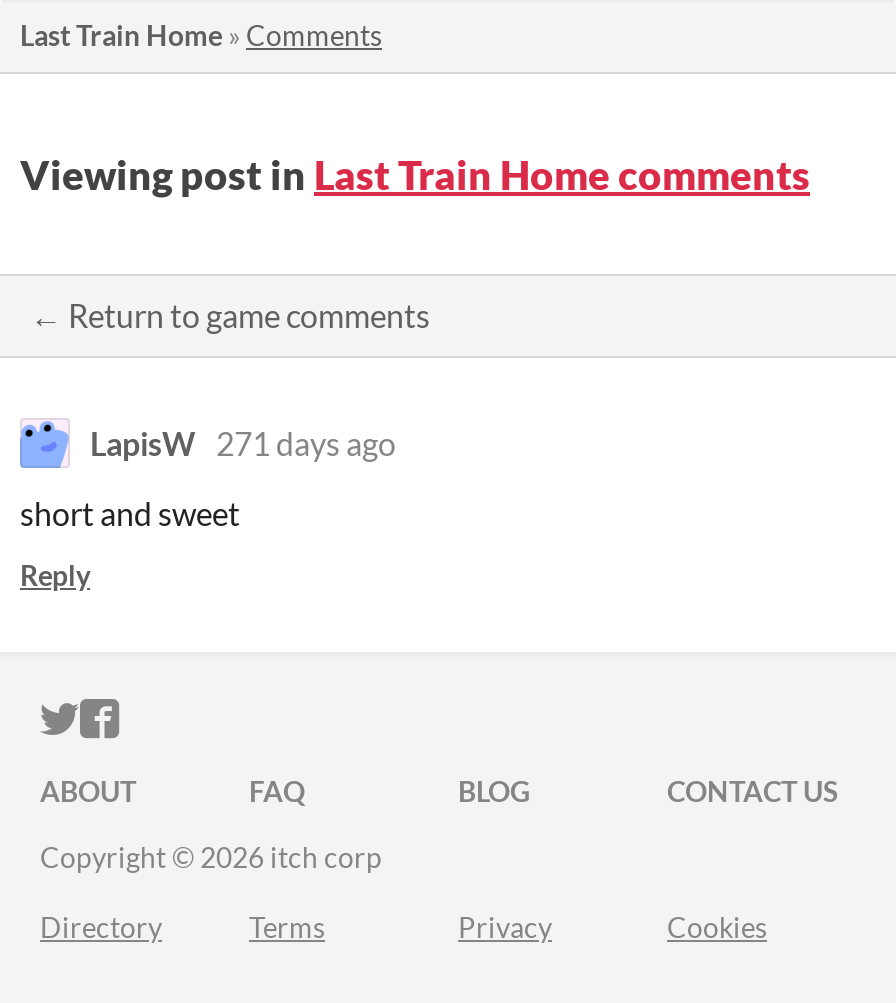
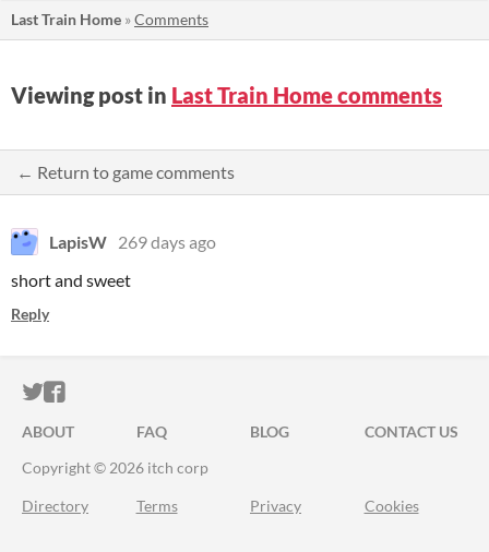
[90,424,396,462] LapisW 271 days ago -> [49,231,216,252] LapisW 269 days ago

